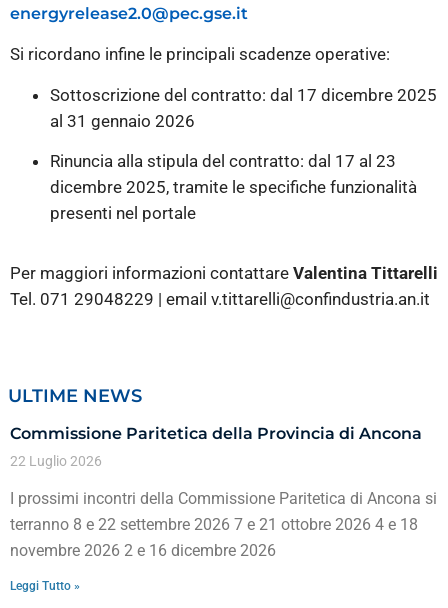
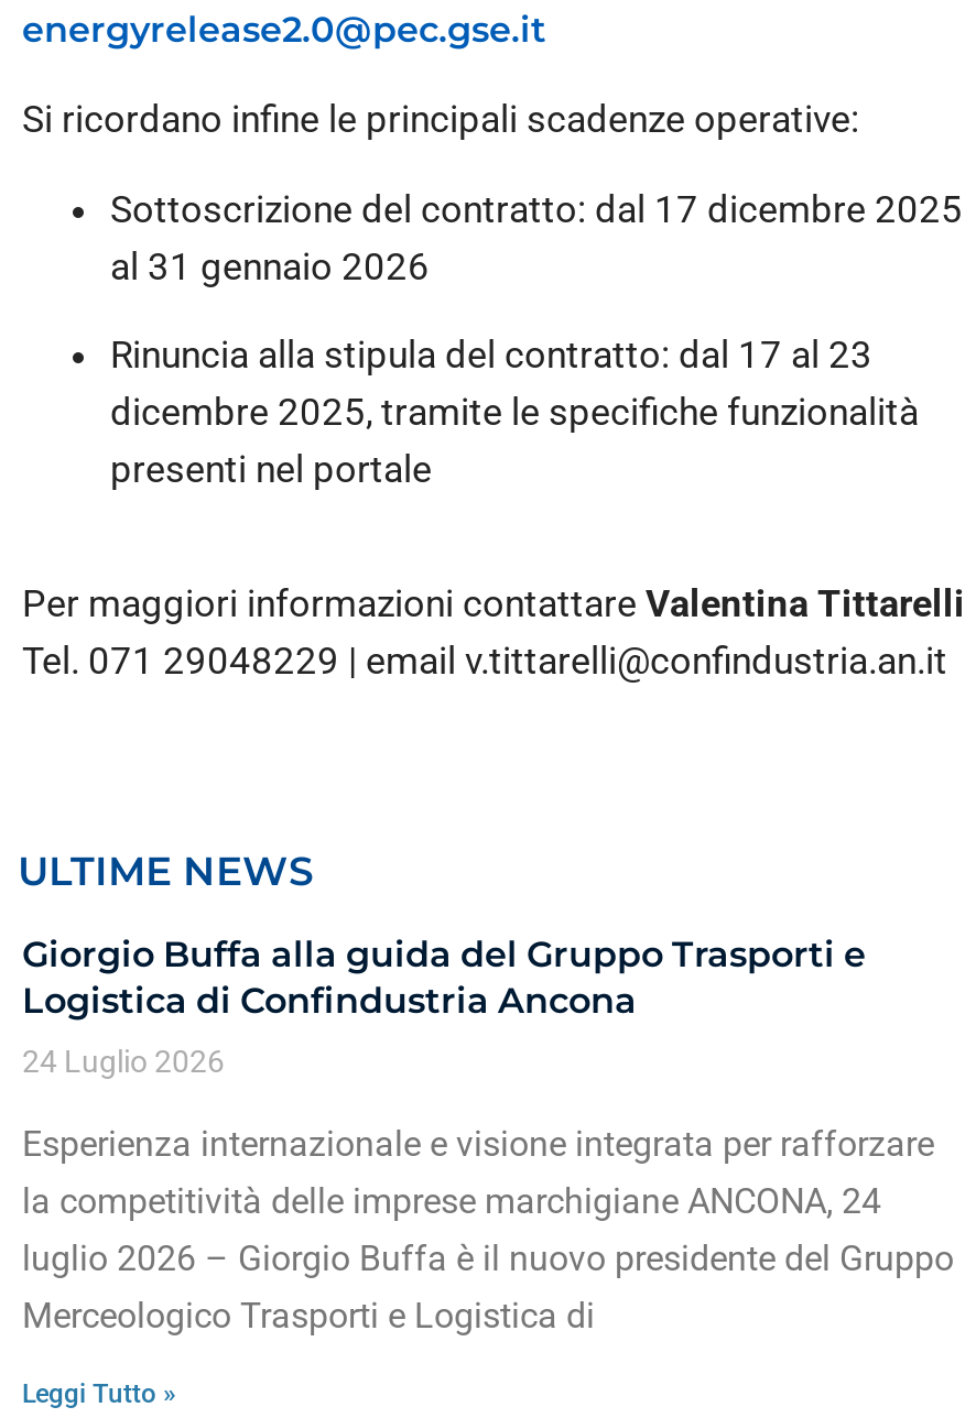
[10,424,422,443] Commissione Paritetica della Provincia di Ancona -> [22,933,866,1021] Giorgio Buffa alla guida del Gruppo Trasporti e | Logistica di Confindustria Ancona
[10,453,102,469] 22 Luglio 2026 -> [22,1043,225,1078] 24 Luglio 2026
[10,489,437,560] I prossimi incontri della Commissione Paritetica di Ancona si | terranno 8 e 22 settembre 2026 7 e 21 ottobre 2026 4 e 18 | novembre 2026 2 e 16 dicembre 2026 -> [22,1123,954,1336] Esperienza internazionale e visione integrata per rafforzare | la competitività delle imprese marchigiane ANCONA, 24 | luglio 2026 – Giorgio Buffa è il nuovo presidente del Gruppo | Merceologico Trasporti e Logistica di

